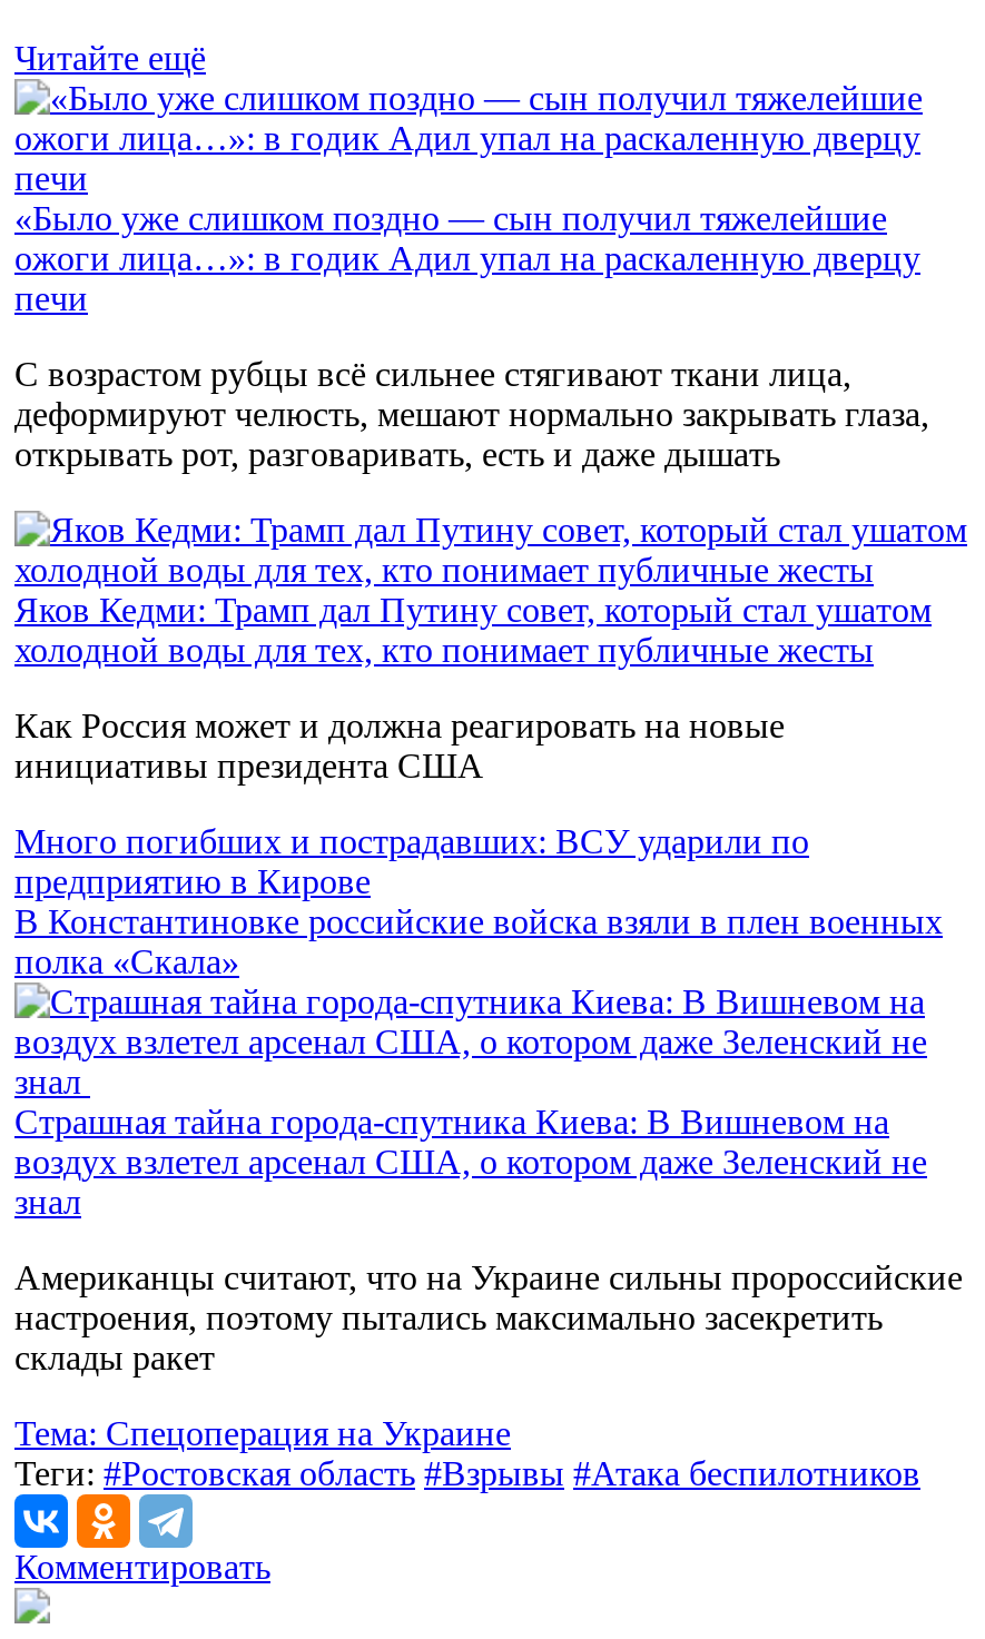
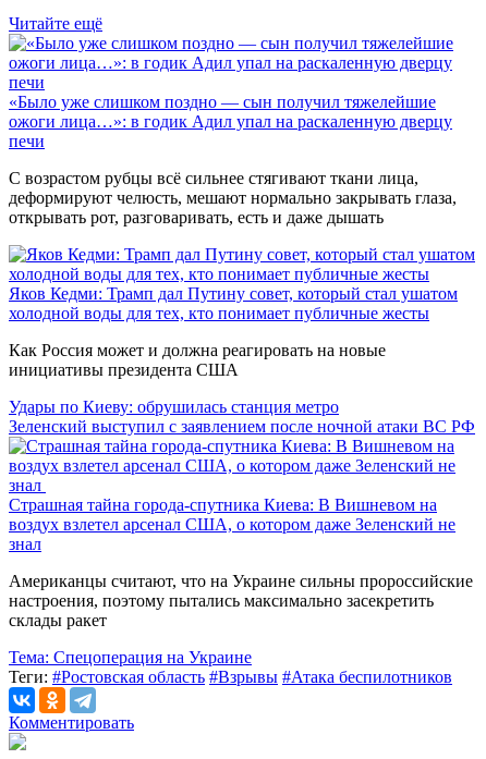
[14,823,943,981] Много погибших и пострадавших: ВСУ ударили по | предприятию в Кирове | В Константиновке российские войска взяли в плен военных | полка «Скала» -> [9,398,475,436] Удары по Киеву: обрушилась станция метро | Зеленский выступил с заявлением после ночной атаки ВС РФ

